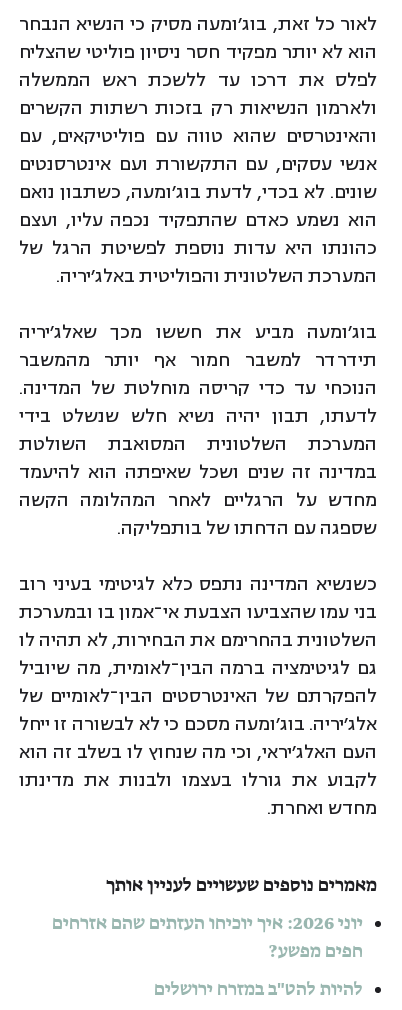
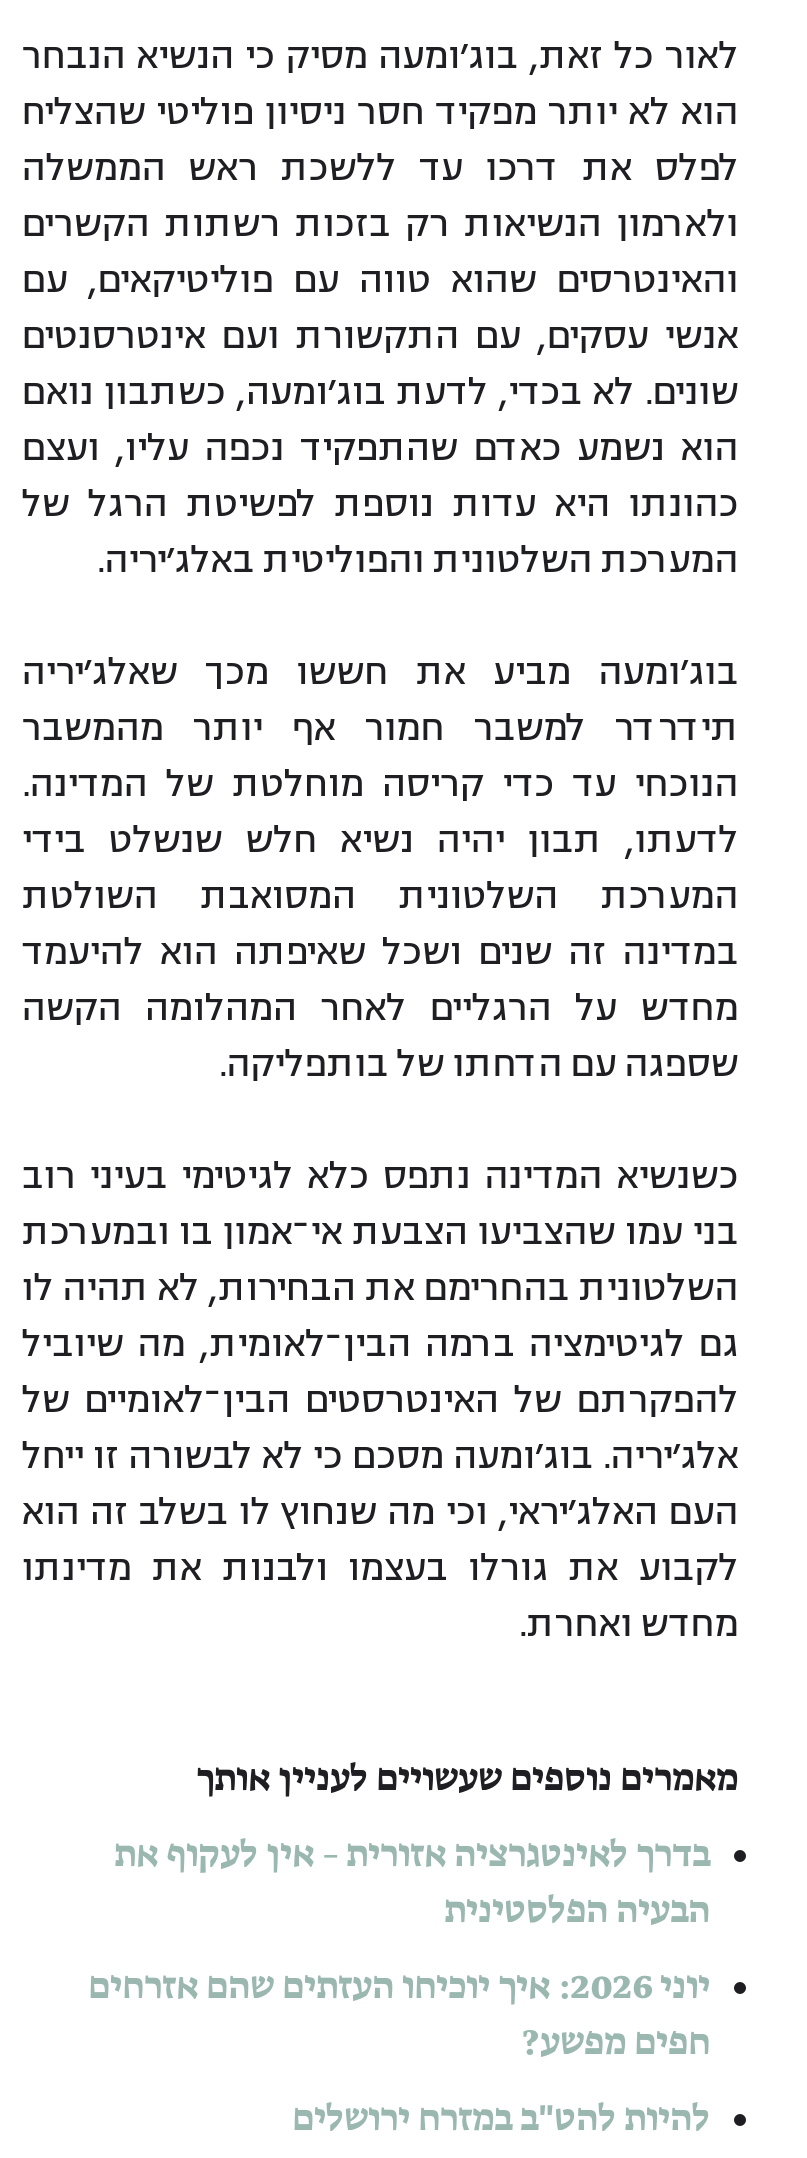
none -> [114,1833,710,1937] בדרך לאינטגרציה אזורית – אין לעקוף את | הבעיה הפלסטינית

